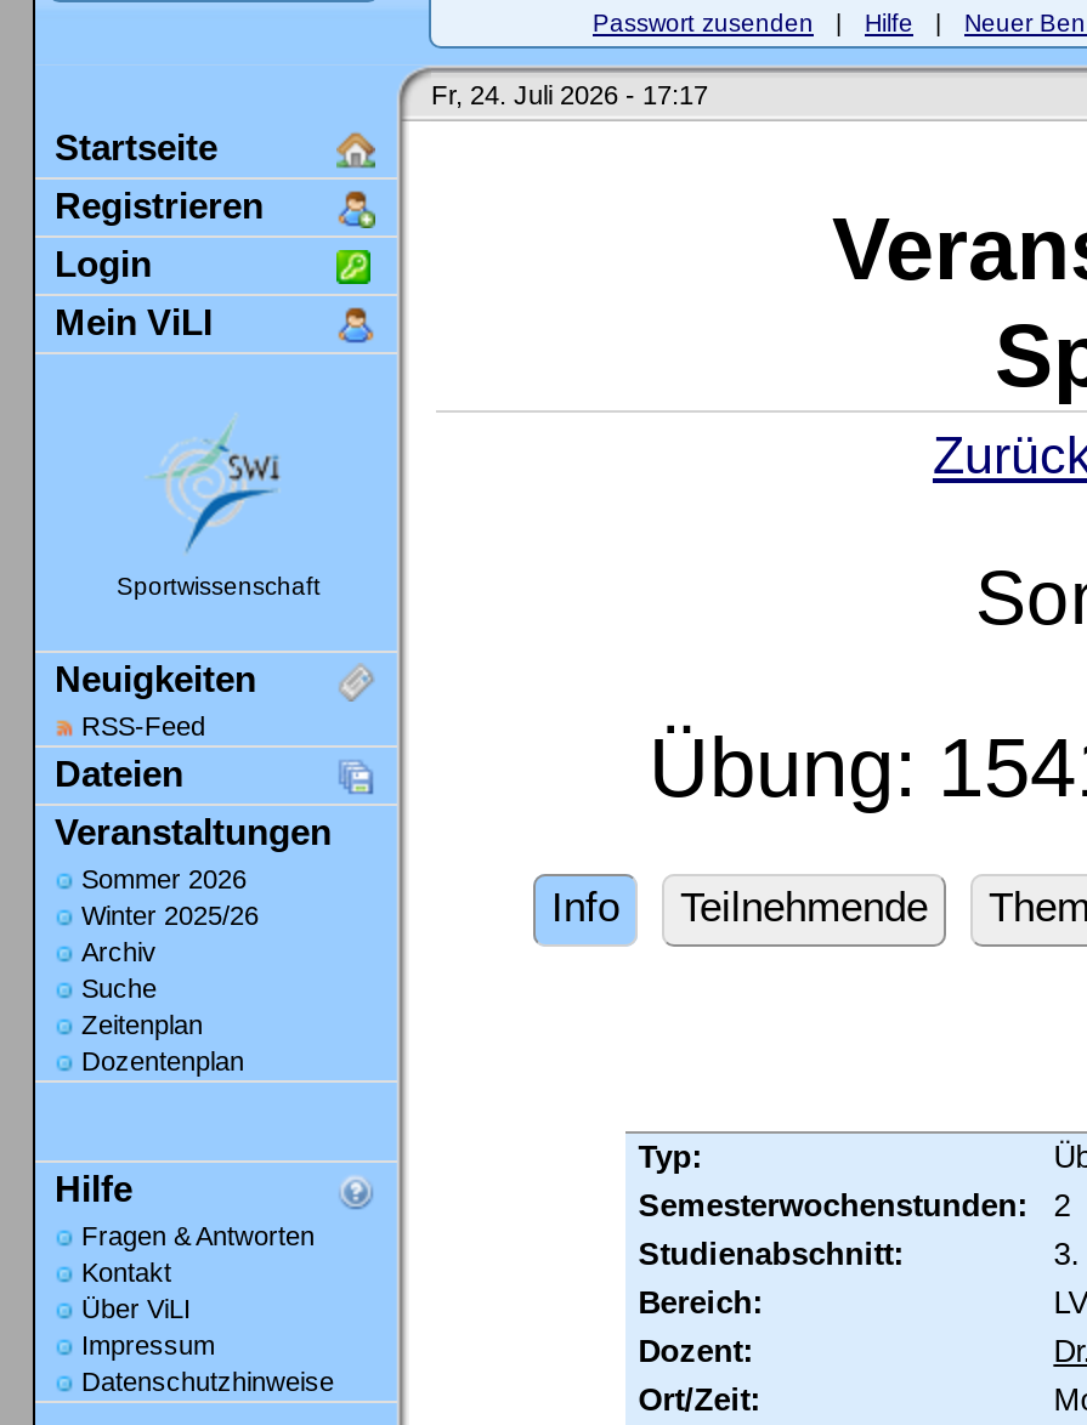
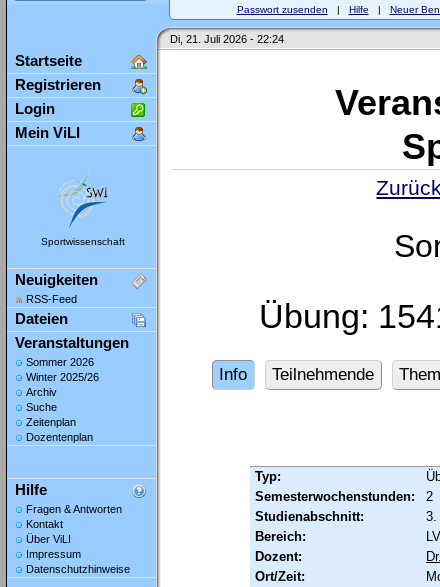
[431,80,708,109] Fr, 24. Juli 2026 - 17:17 -> [170,33,284,45] Di, 21. Juli 2026 - 22:24

